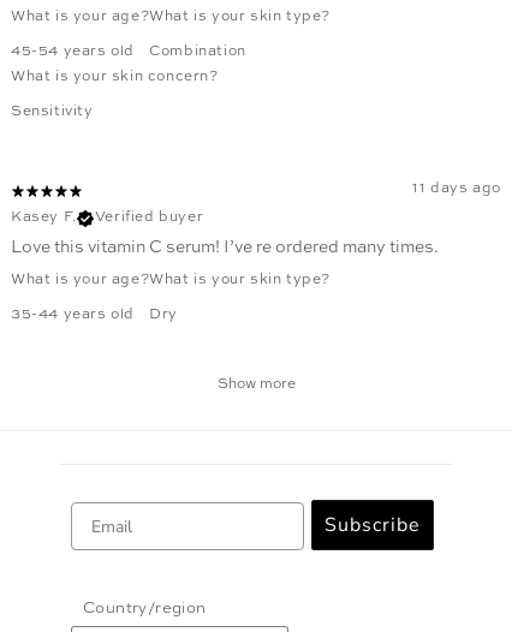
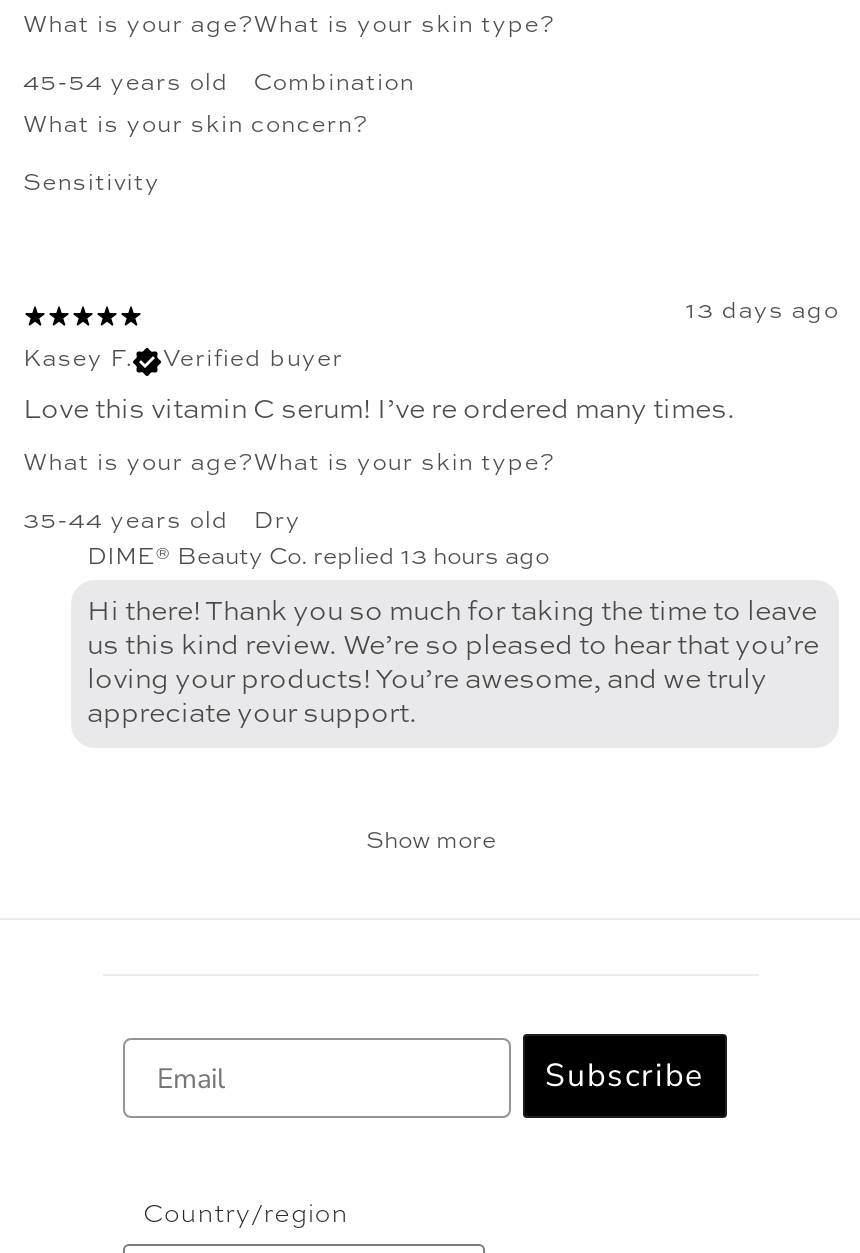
[413,182,501,196] 11 days ago -> [686,300,839,324] 13 days ago
none -> [87,546,819,728] DIME® Beauty Co. replied 13 hours ago | Hi there! Thank you so much for taking the time to leave | us this kind review. We’re so pleased to hear that you’re | loving your products! You’re awesome, and we truly | appreciate your support.

